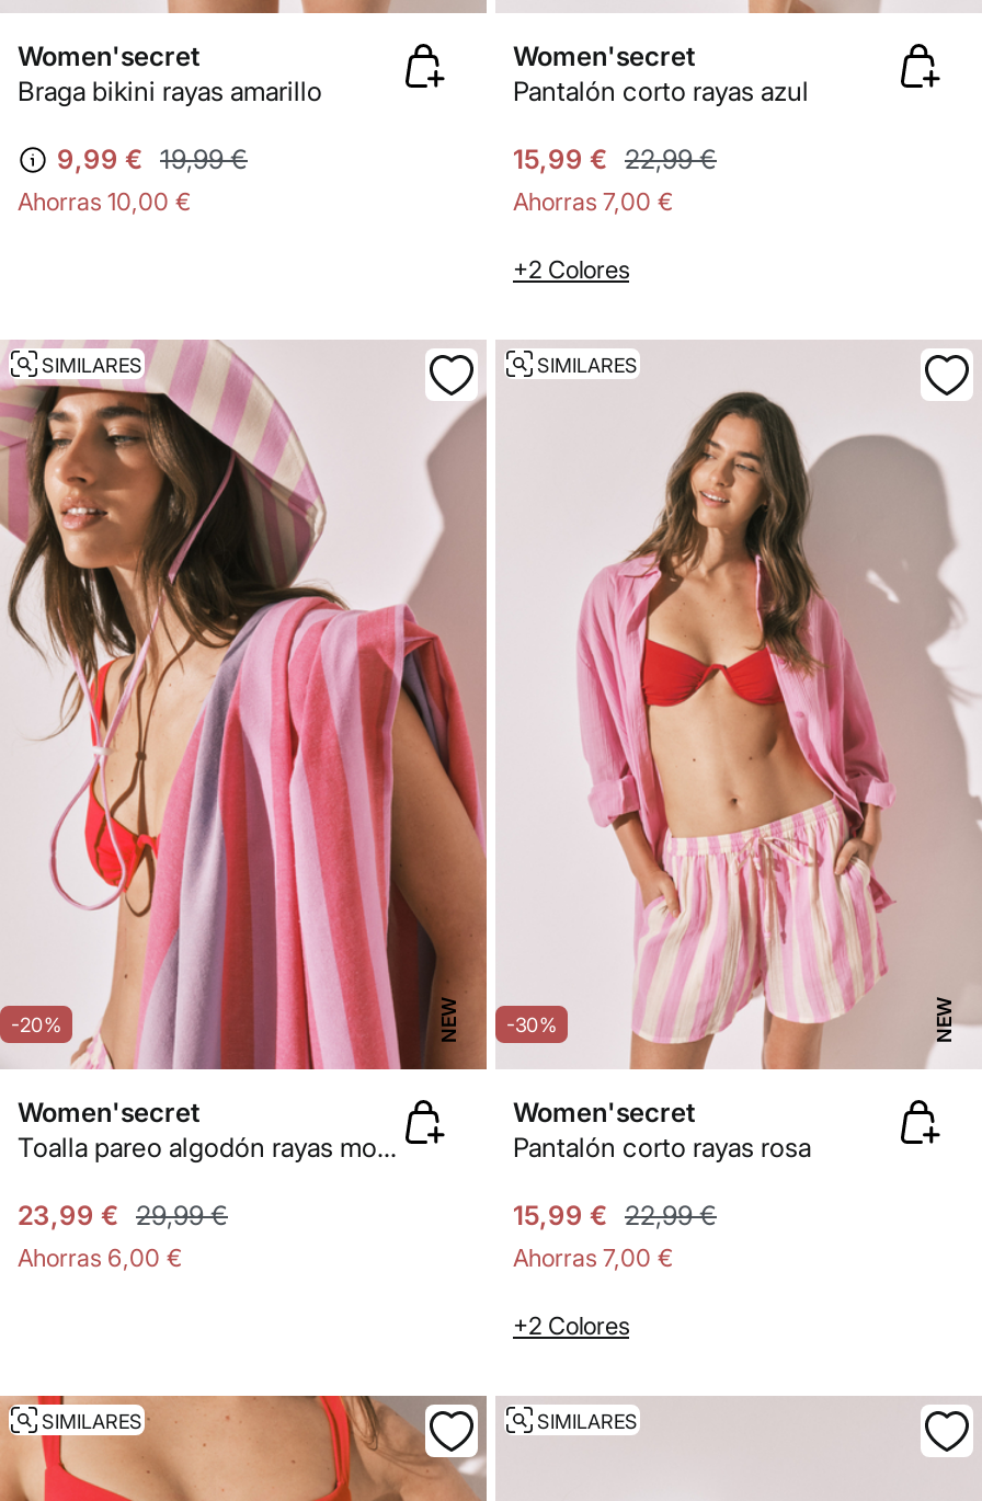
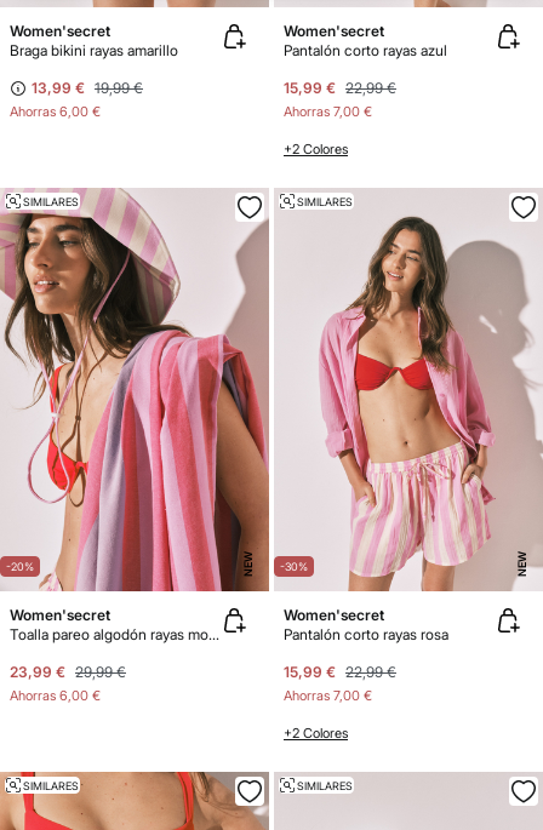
[57,142,248,175] 9,99 € 19,99 € -> [32,79,143,97] 13,99 € 19,99 €
[18,186,191,217] Ahorras 10,00 € -> [10,103,101,120] Ahorras 6,00 €

